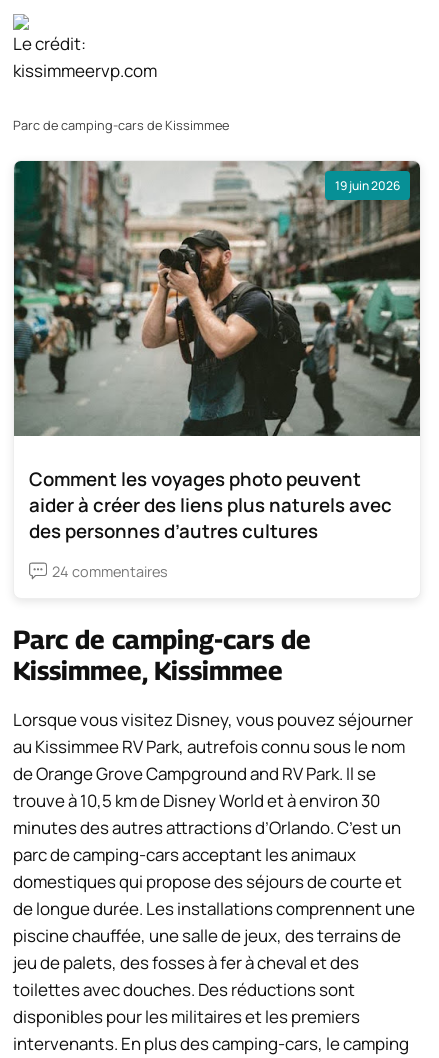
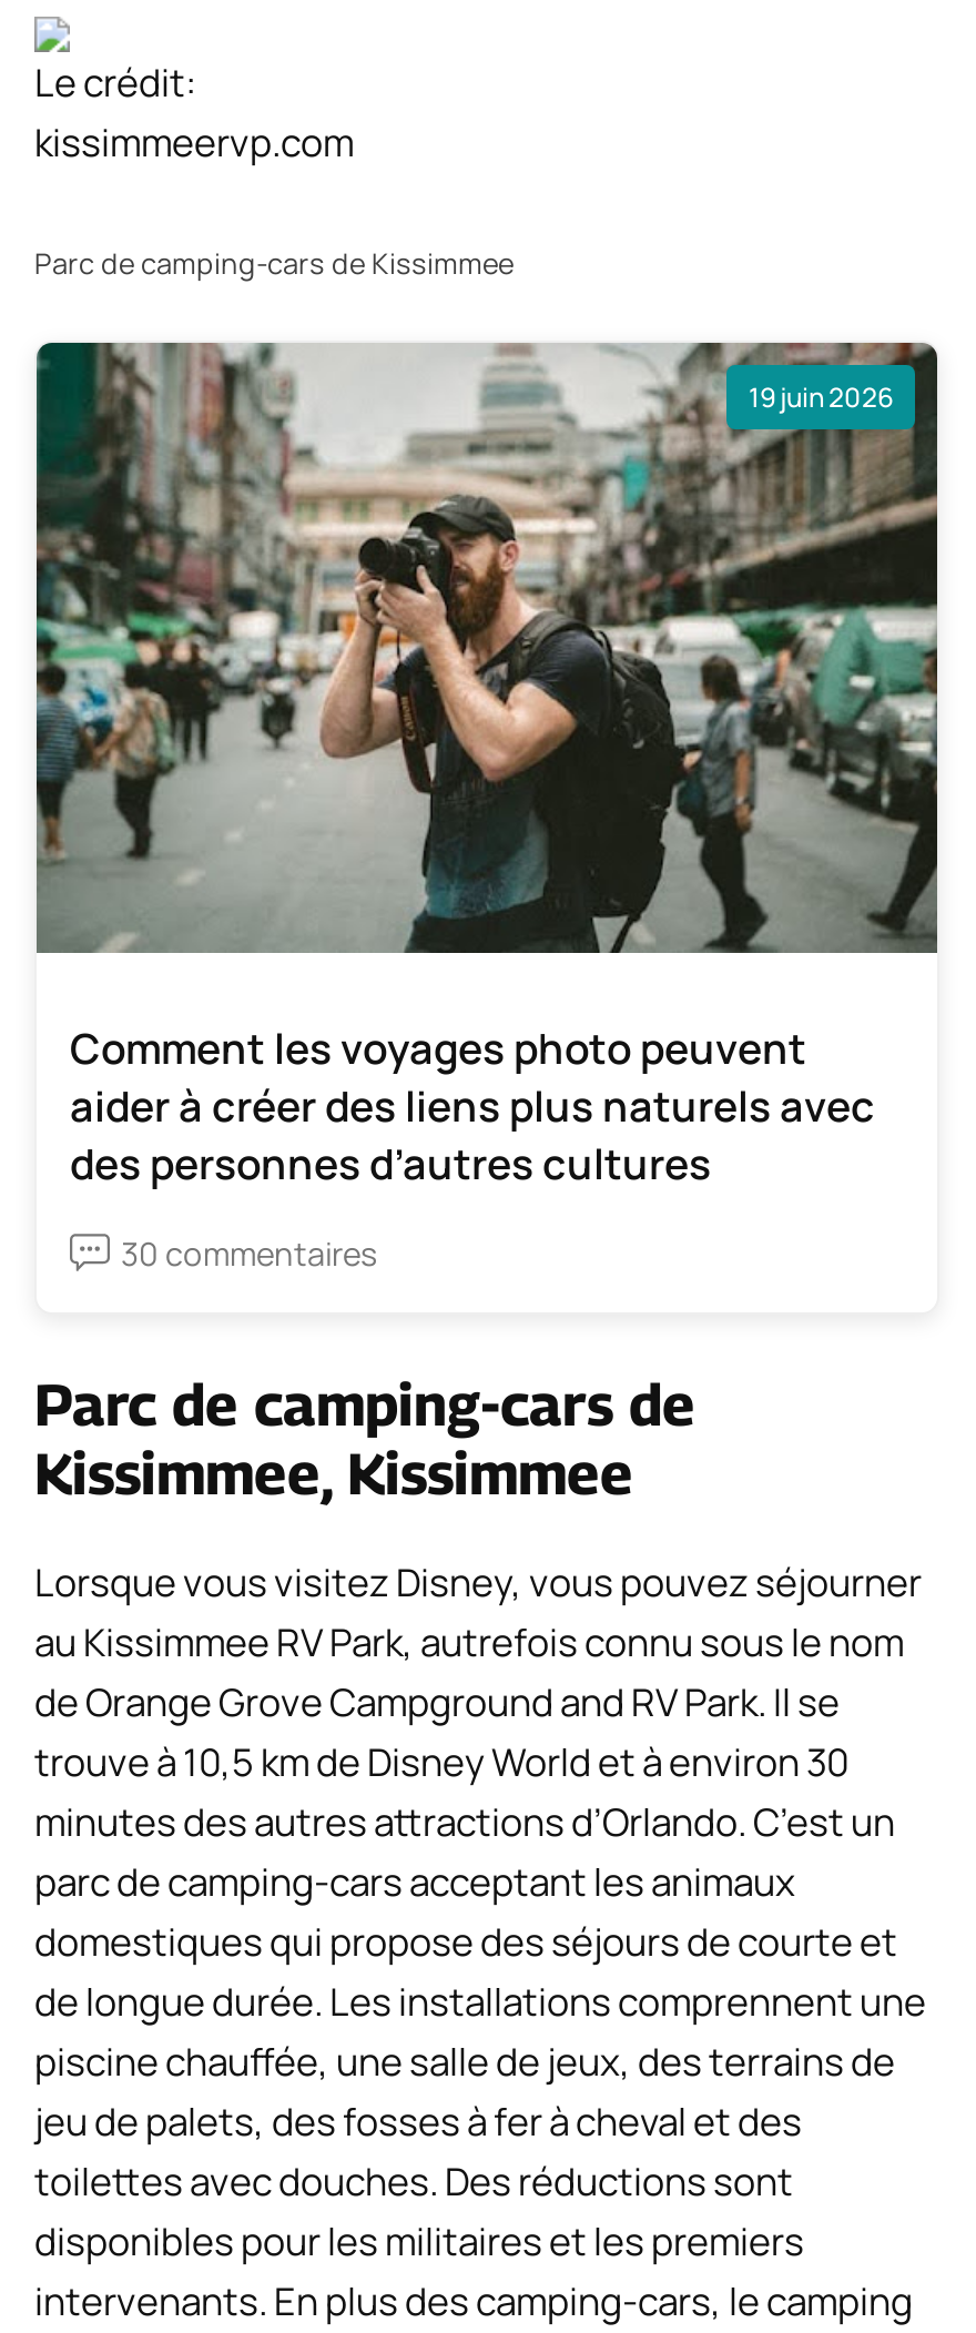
[52,562,168,581] 24 commentaires -> [121,1232,378,1274] 30 commentaires

